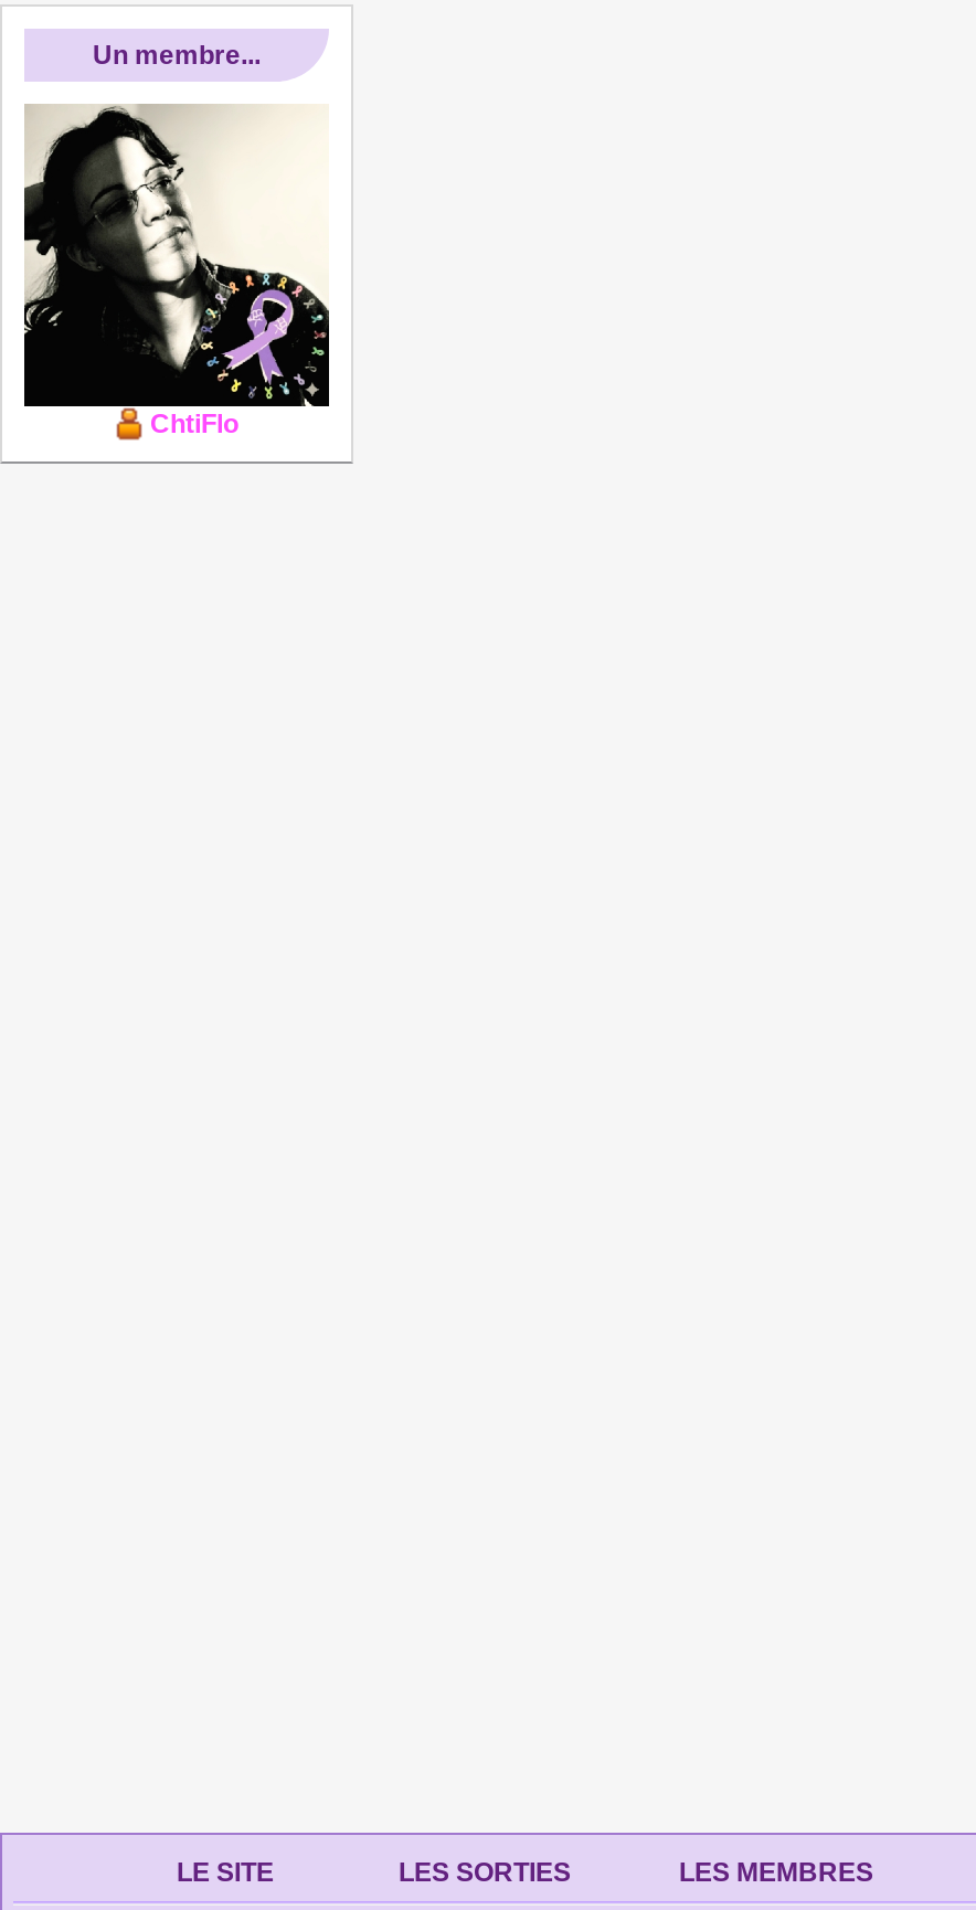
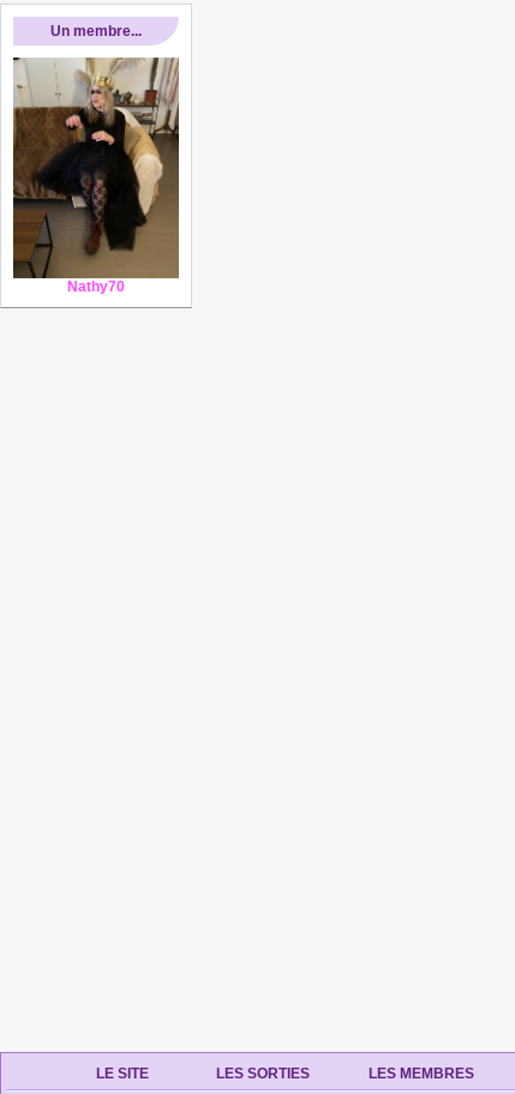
[24,104,331,440] [image] | ChtiFlo -> [12,56,180,295] [image] | Nathy70

